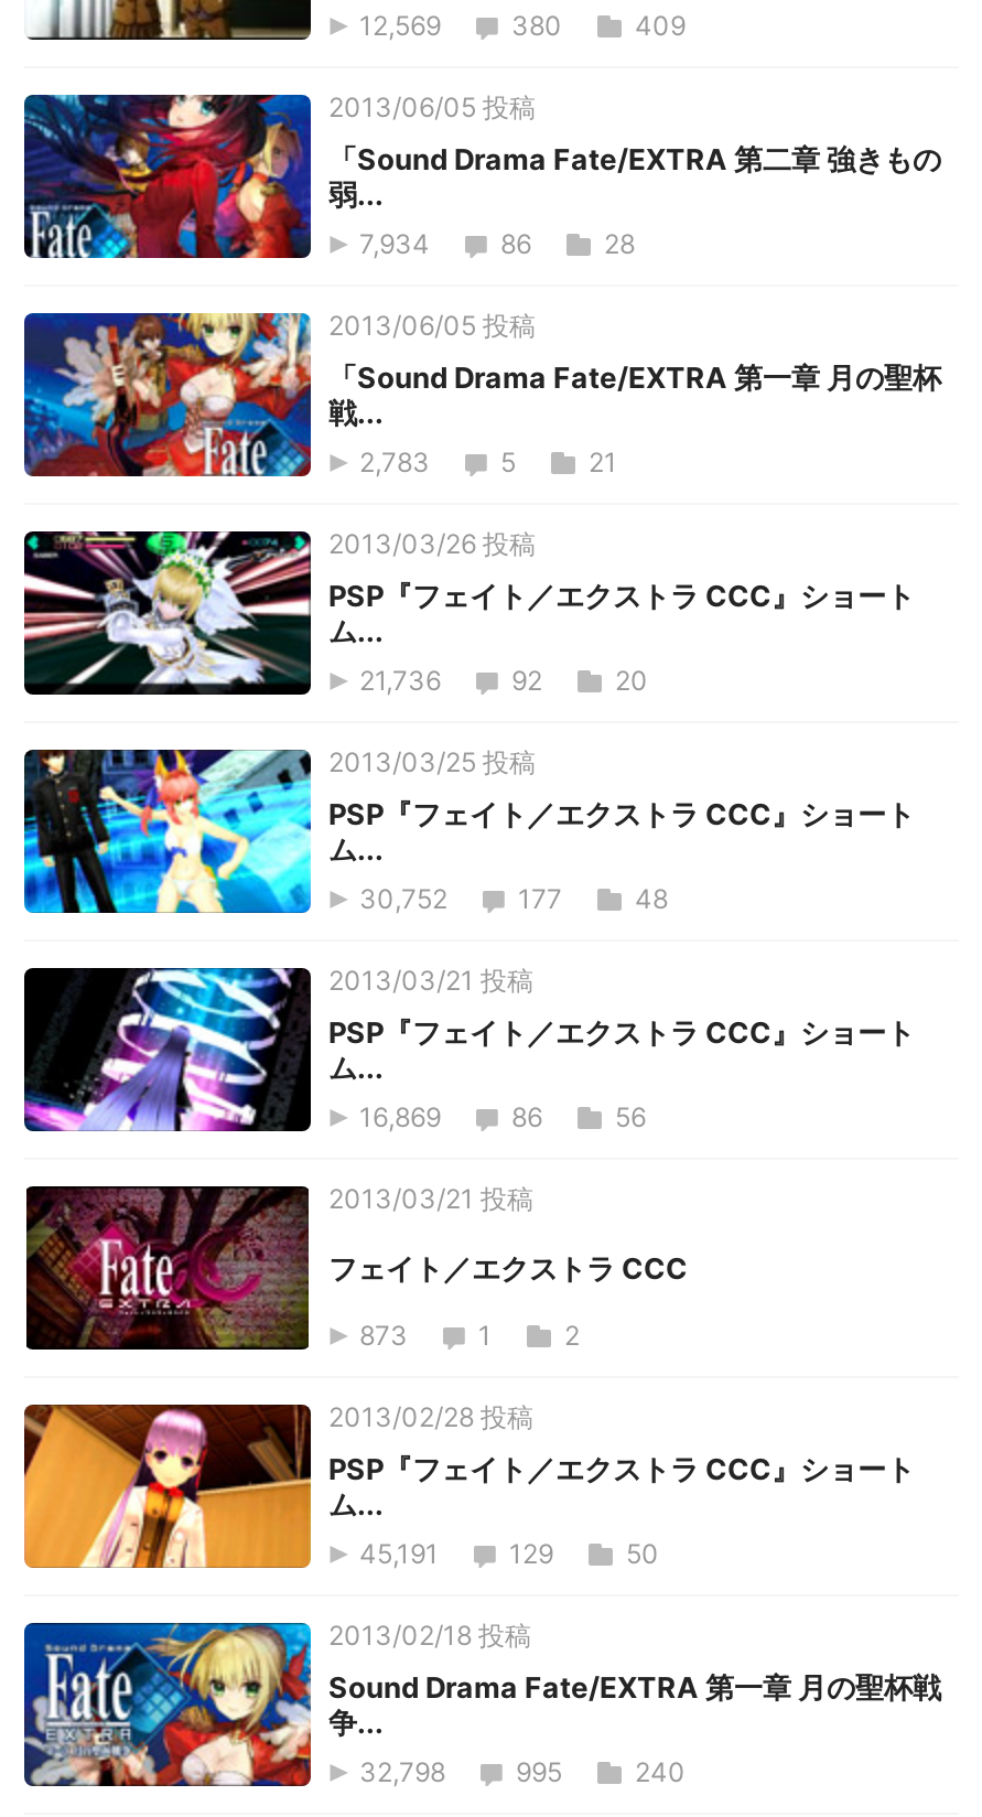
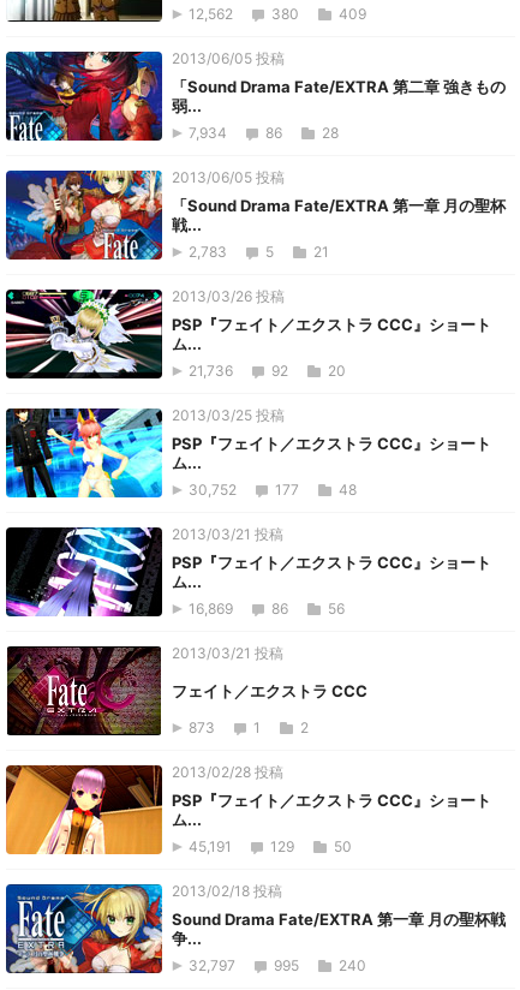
[359,9,441,42] 12,569 -> [189,5,233,23] 12,562
[359,1755,445,1788] 32,798 -> [189,956,235,974] 32,797

